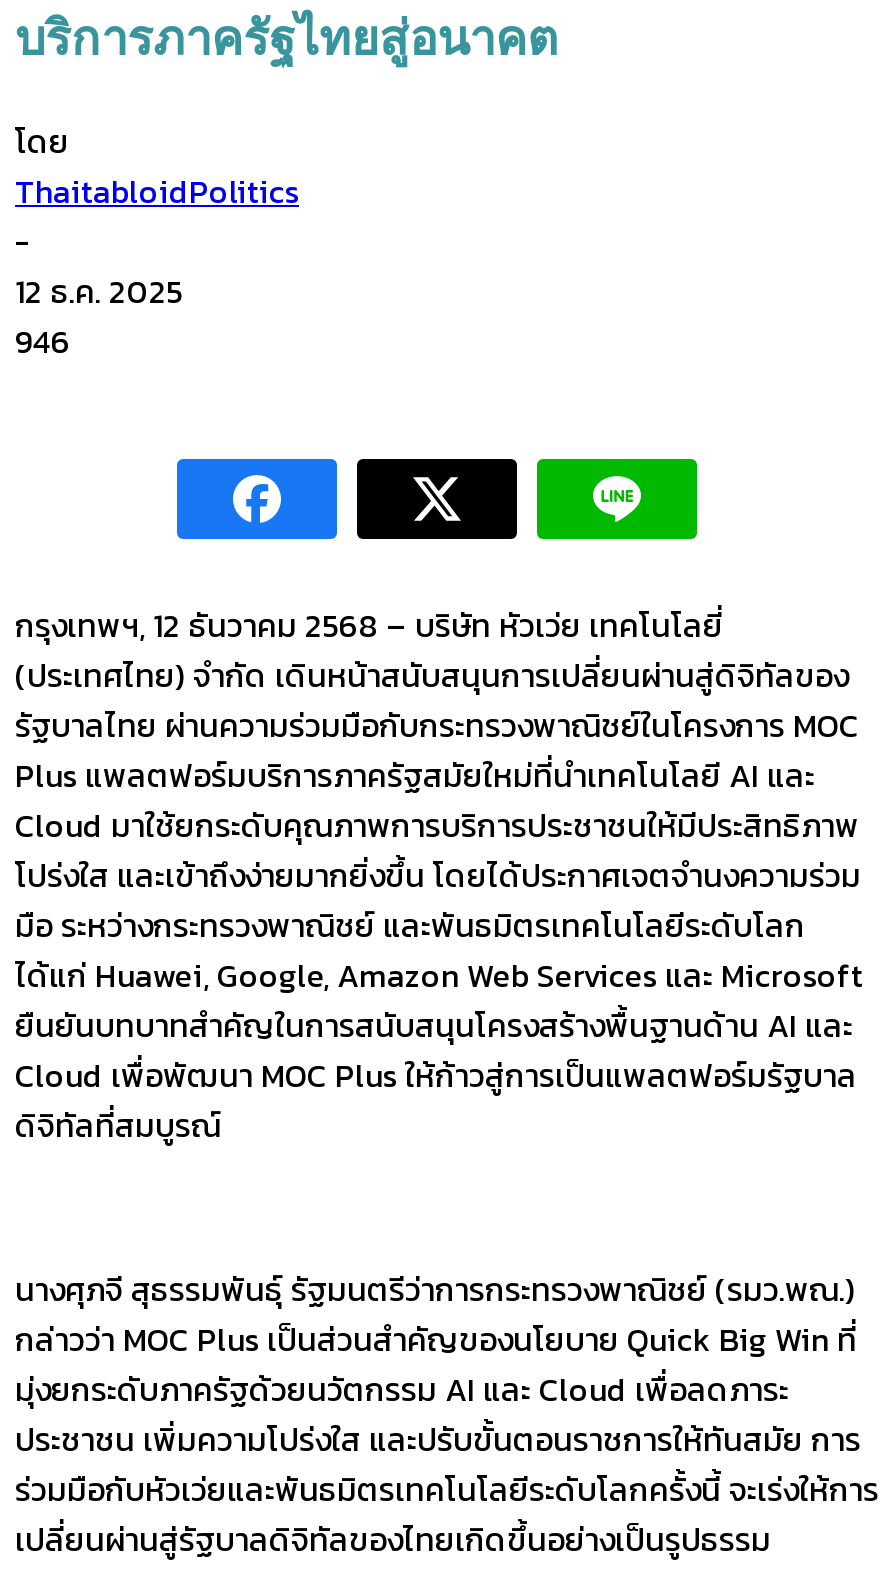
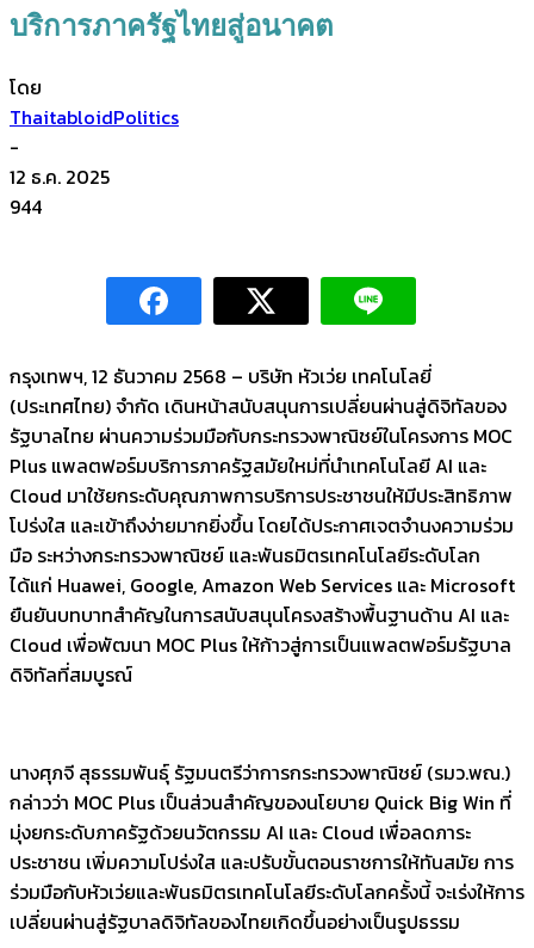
[15,317,71,365] 946 -> [10,192,42,221] 944

